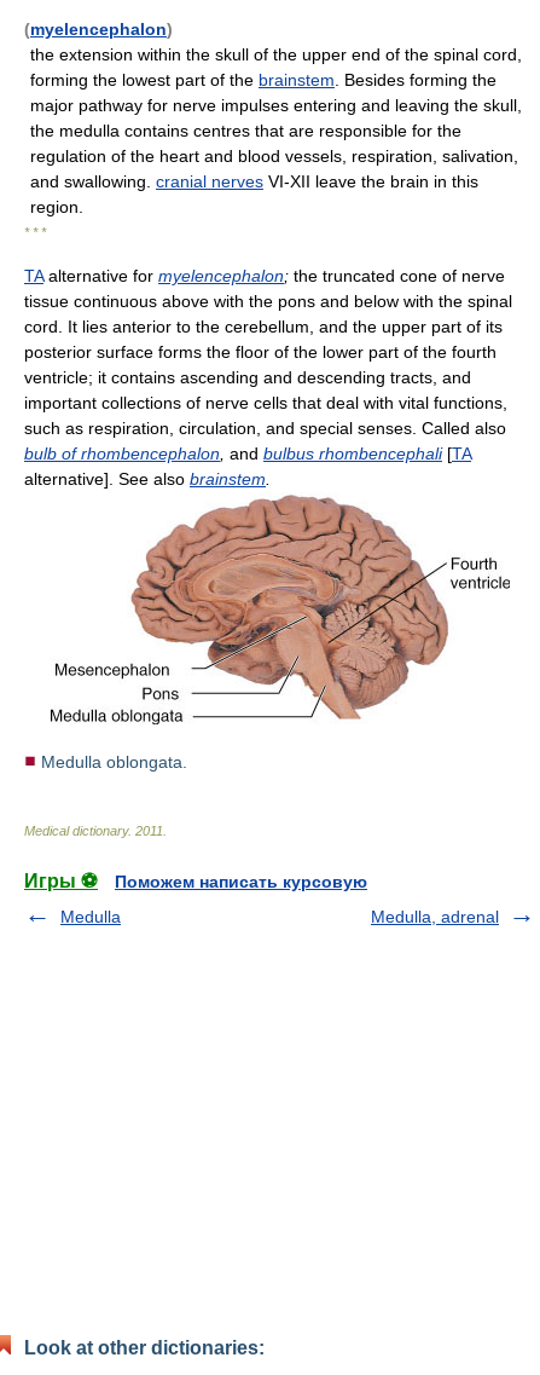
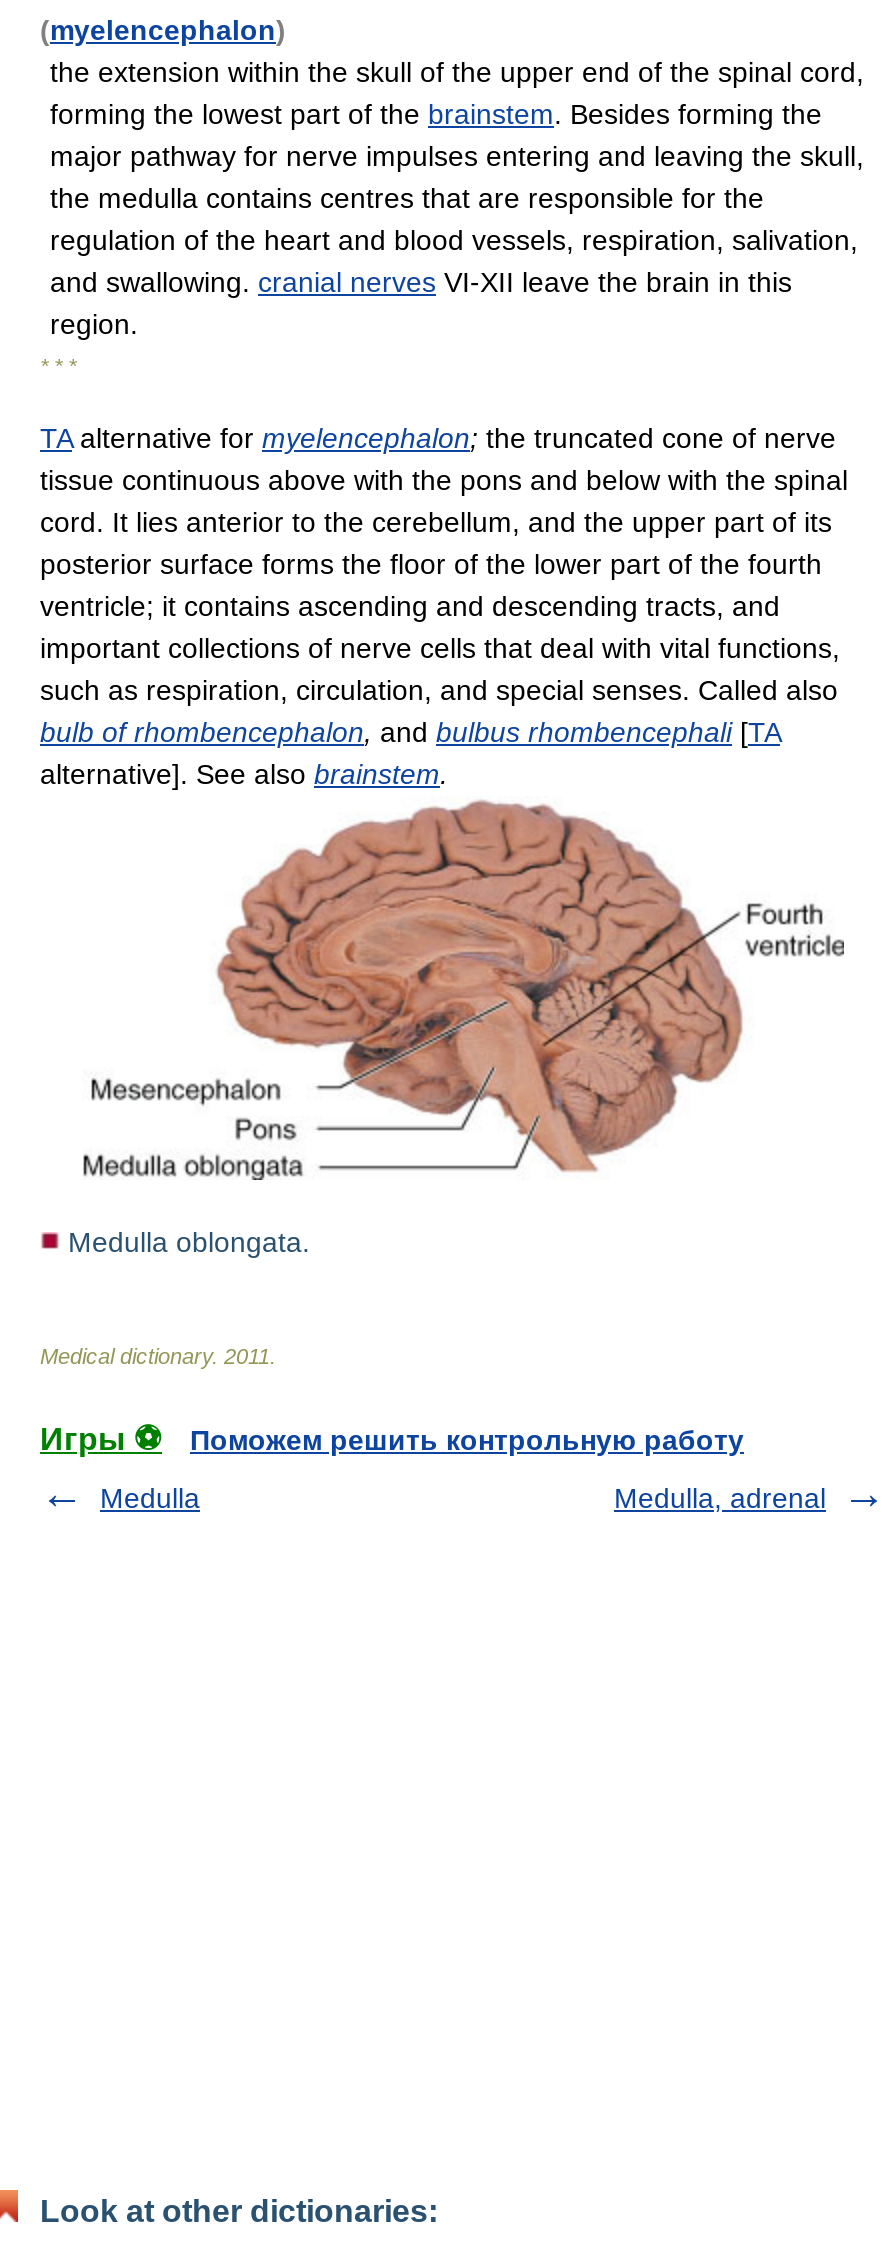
[115,872,367,891] Поможем написать курсовую -> [190,1424,744,1456] Поможем решить контрольную работу

